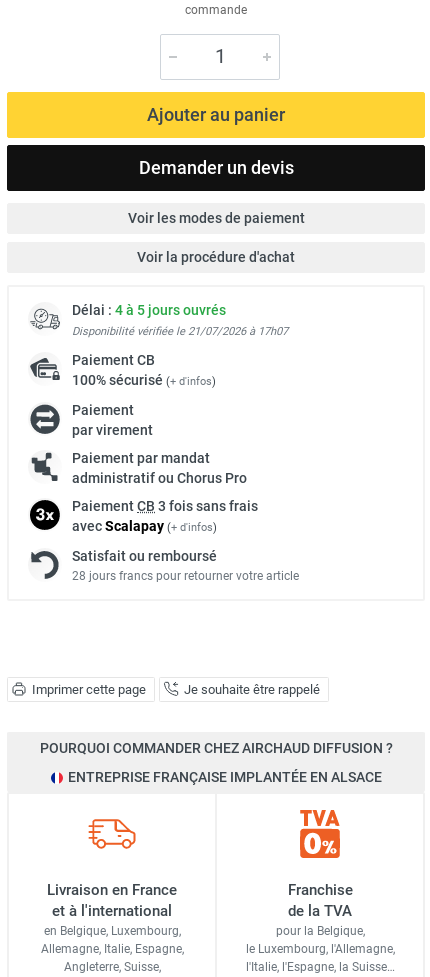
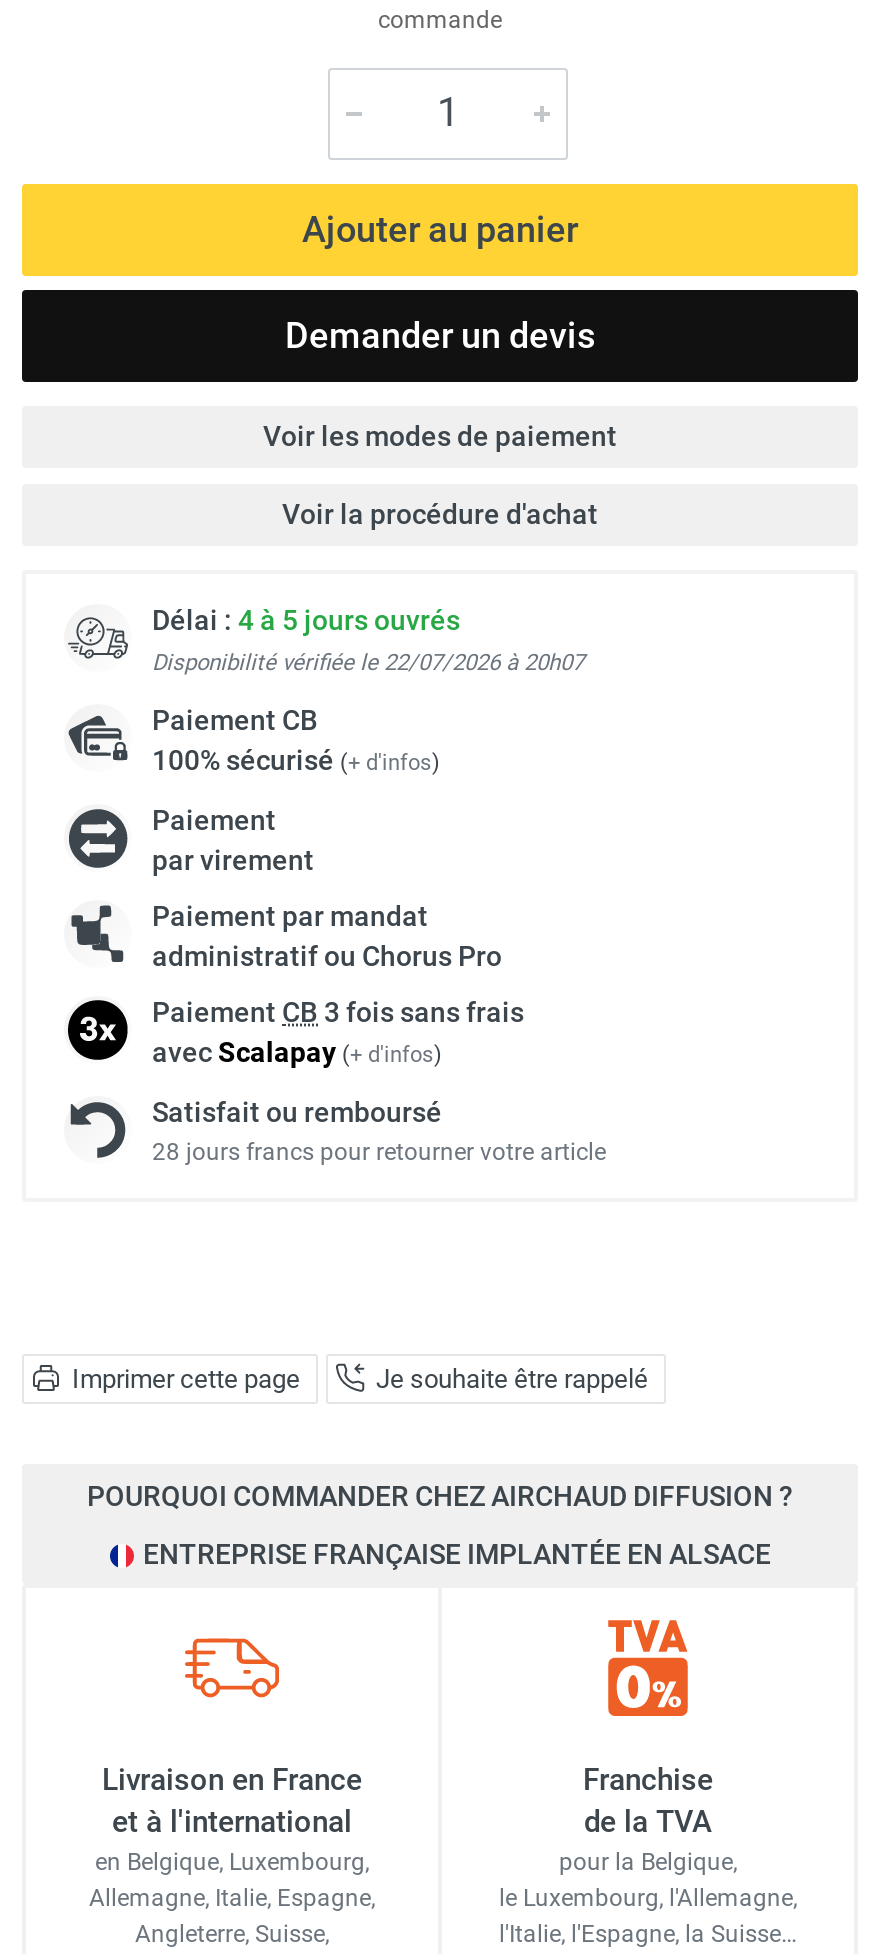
[72,324,288,337] Disponibilité vérifiée le 21/07/2026 à 17h07 -> [152,649,584,675] Disponibilité vérifiée le 22/07/2026 à 20h07

